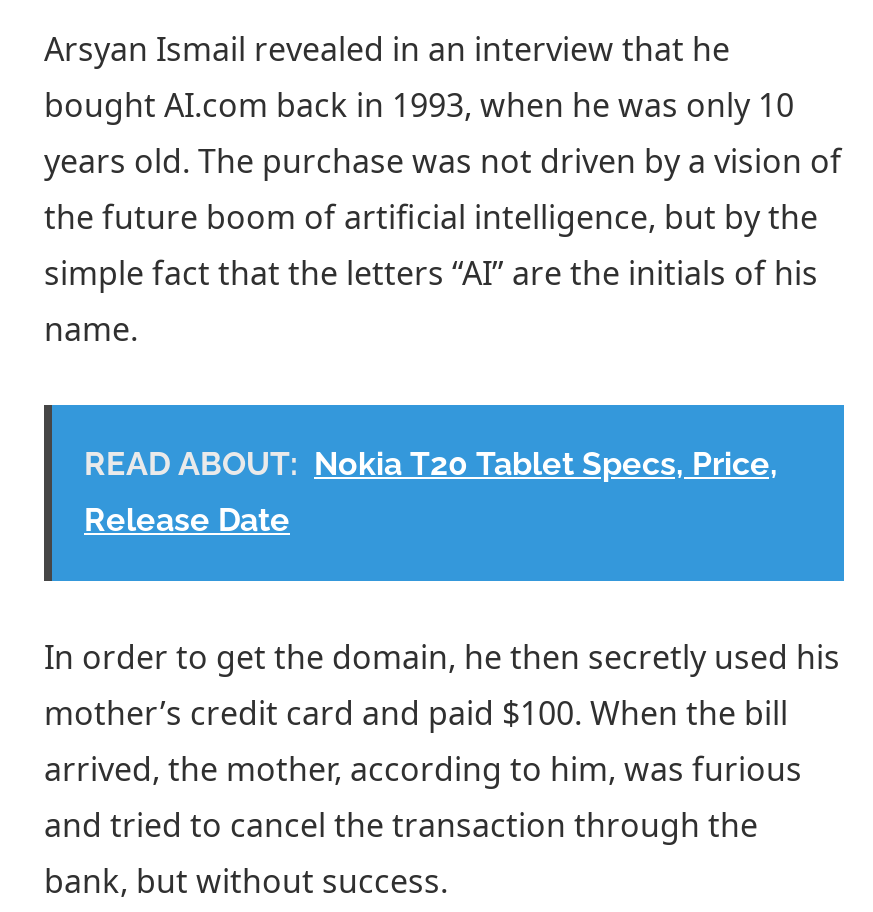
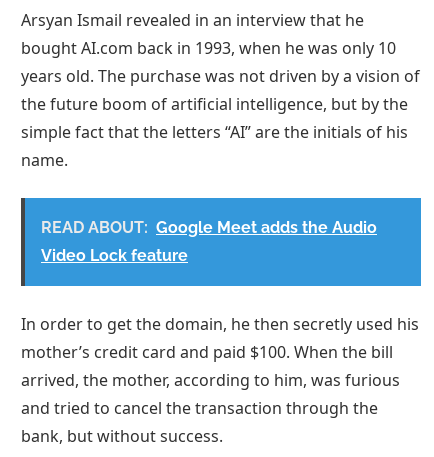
[84,445,778,483] READ ABOUT: Nokia T20 Tablet Specs, Price, -> [41,218,377,237] READ ABOUT: Google Meet adds the Audio
[84,501,290,539] Release Date -> [41,246,188,265] Video Lock feature

